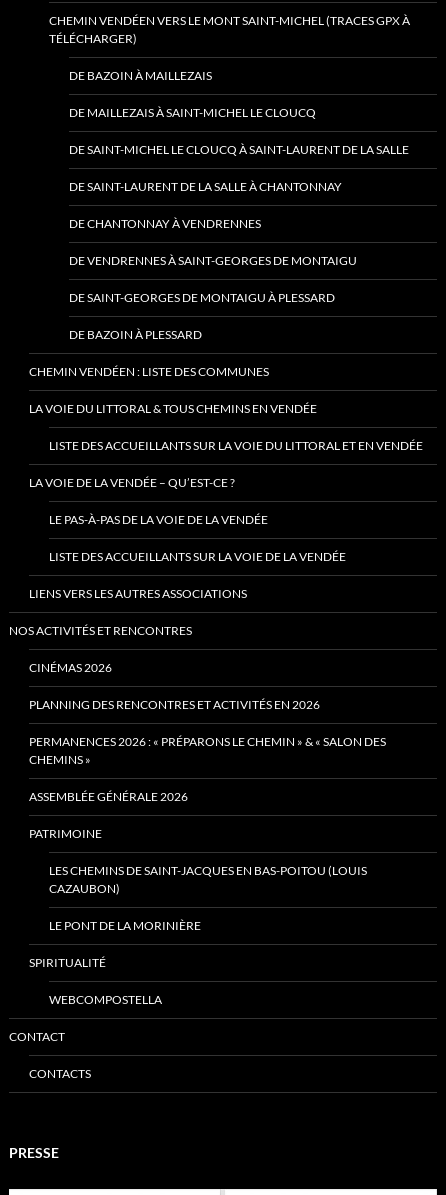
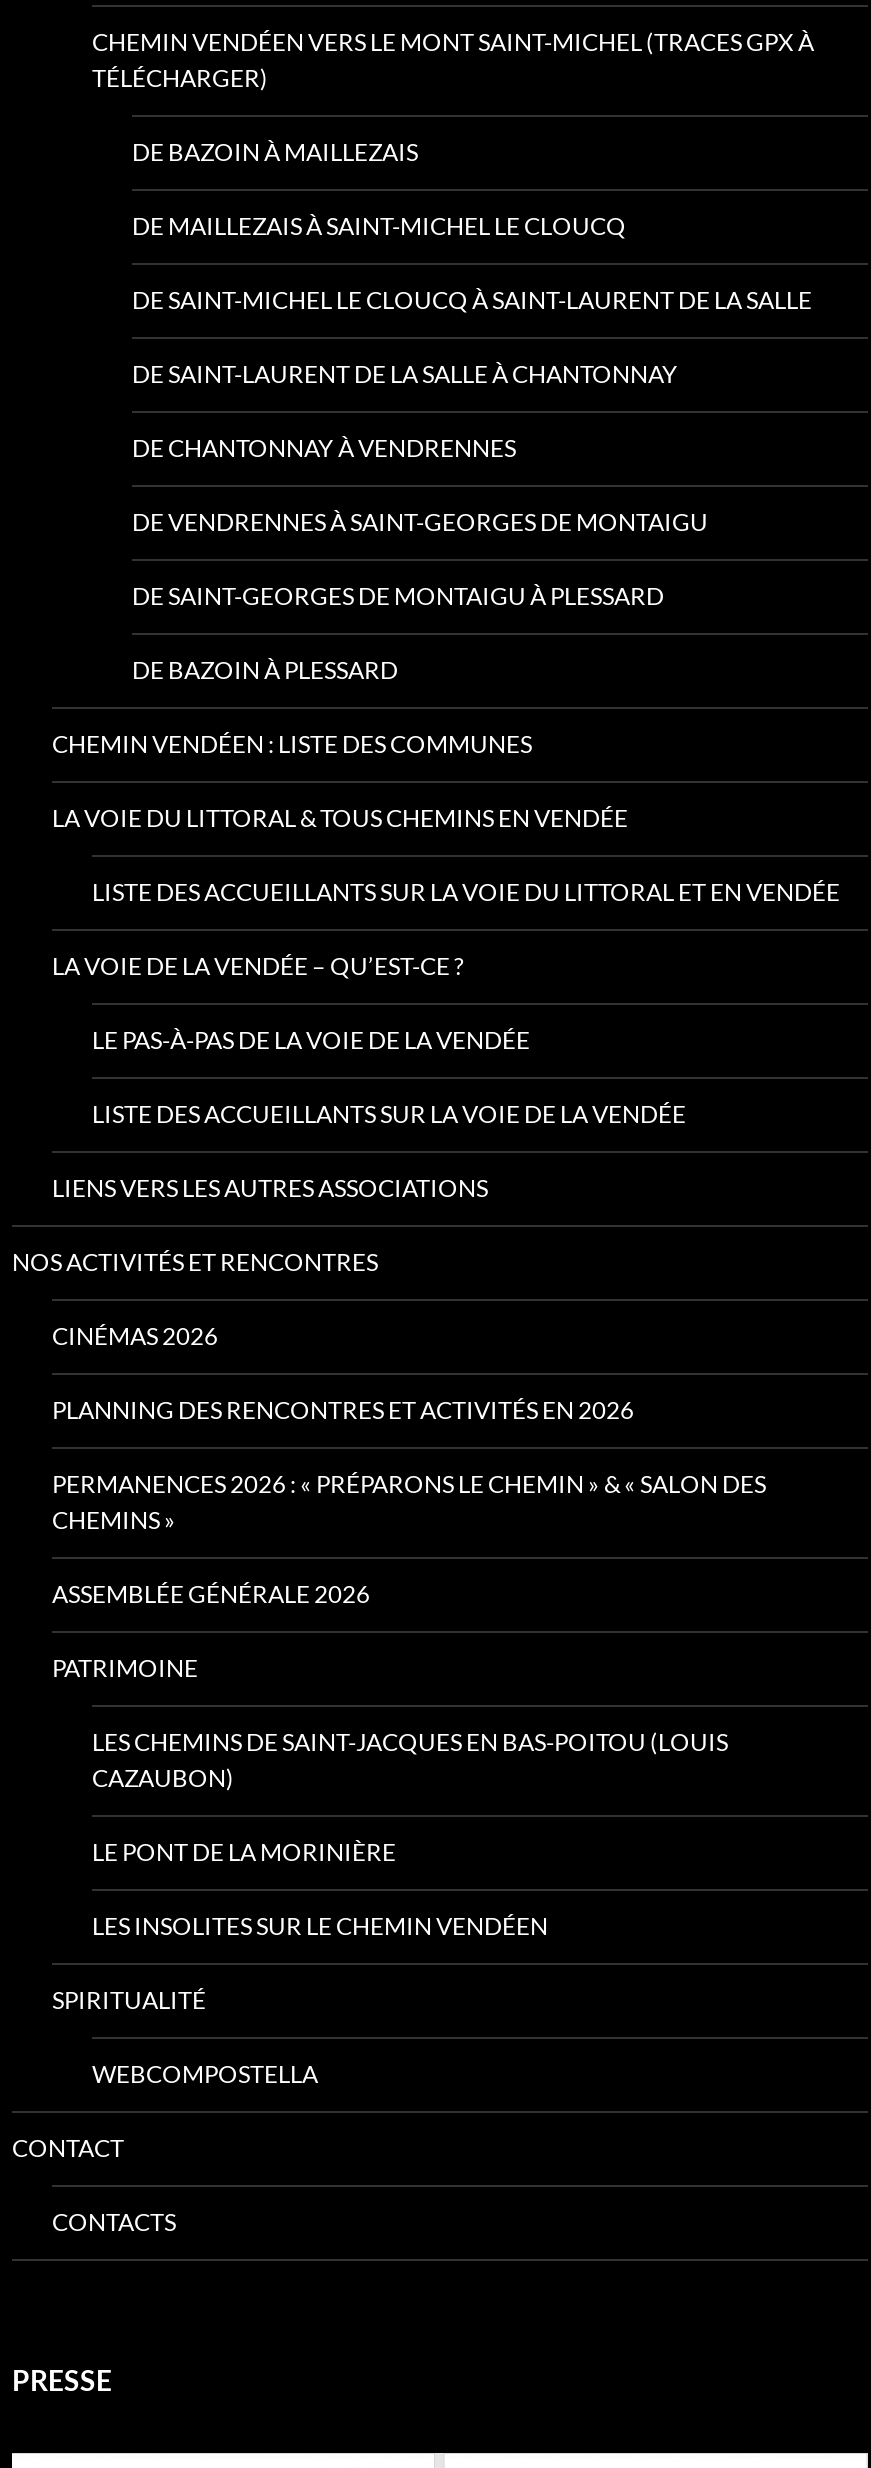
none -> [92,1911,548,1941] LES INSOLITES SUR LE CHEMIN VENDÉEN

